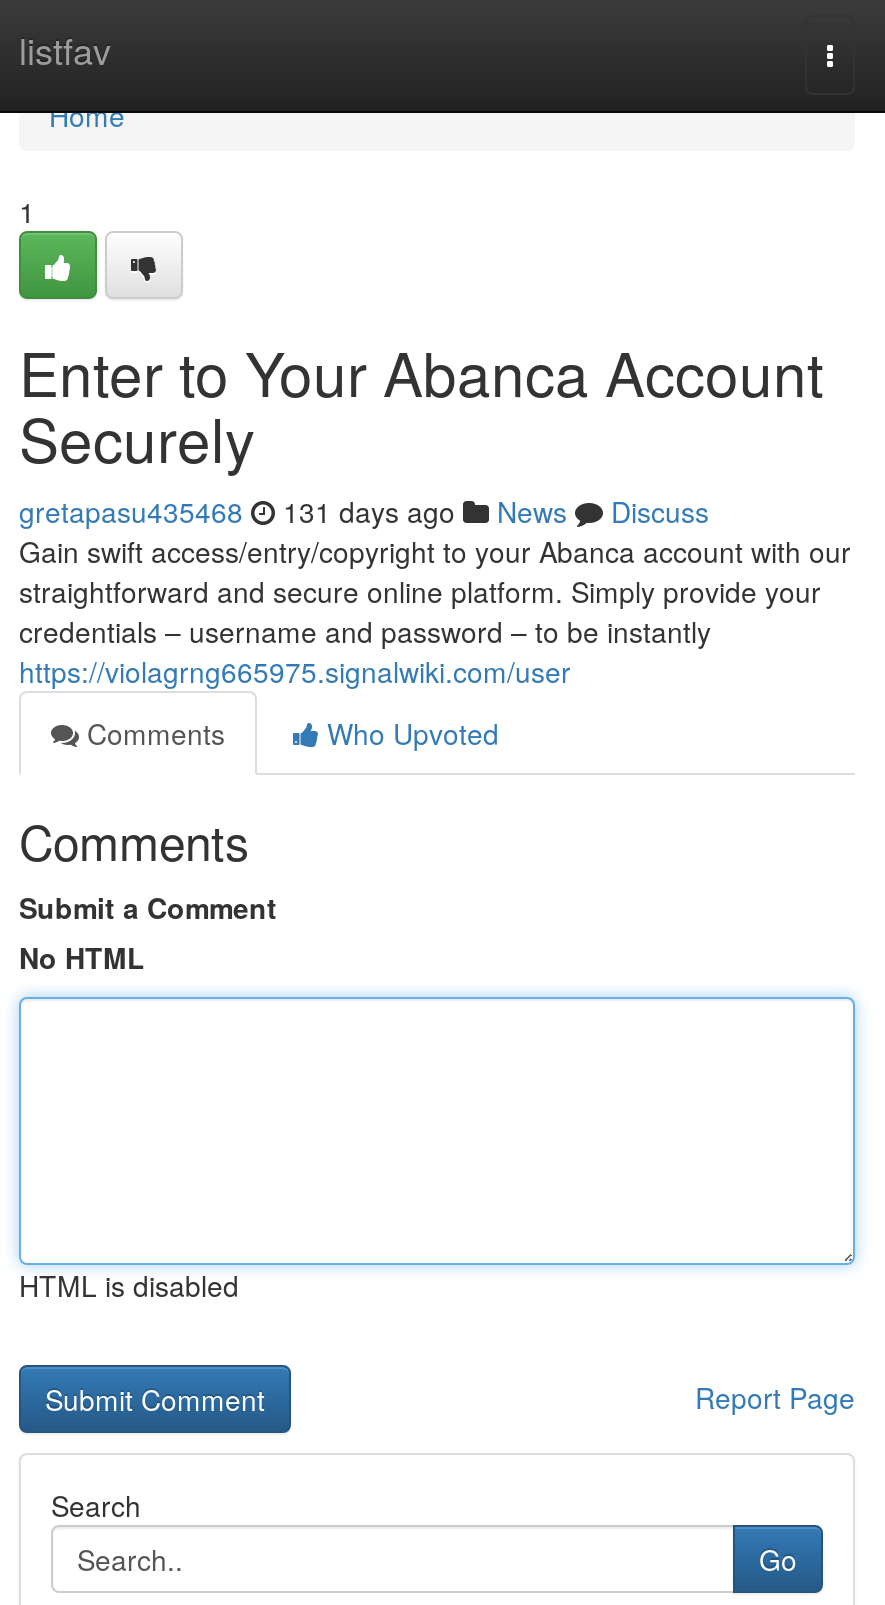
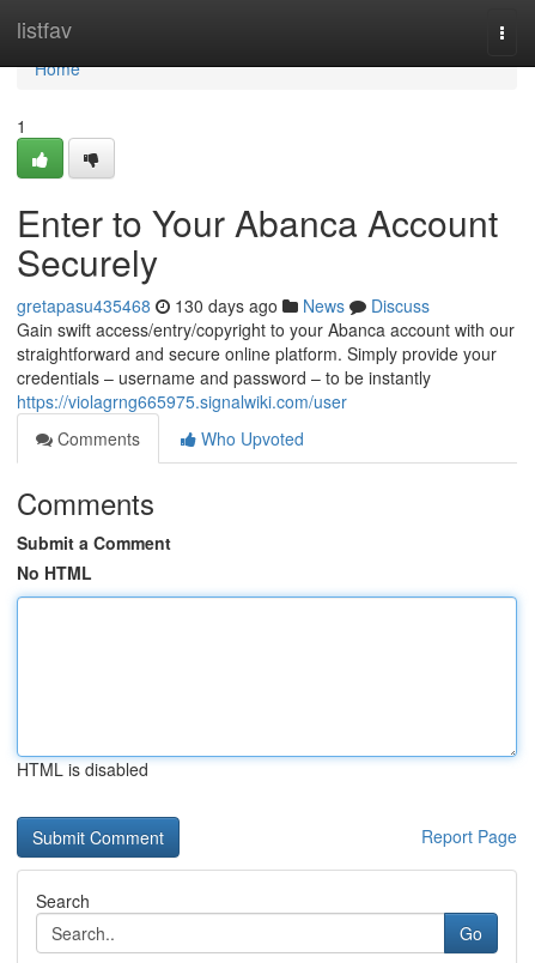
[19,491,709,531] gretapasu435468 131 days ago News Discuss -> [17,293,430,317] gretapasu435468 130 days ago News Discuss

